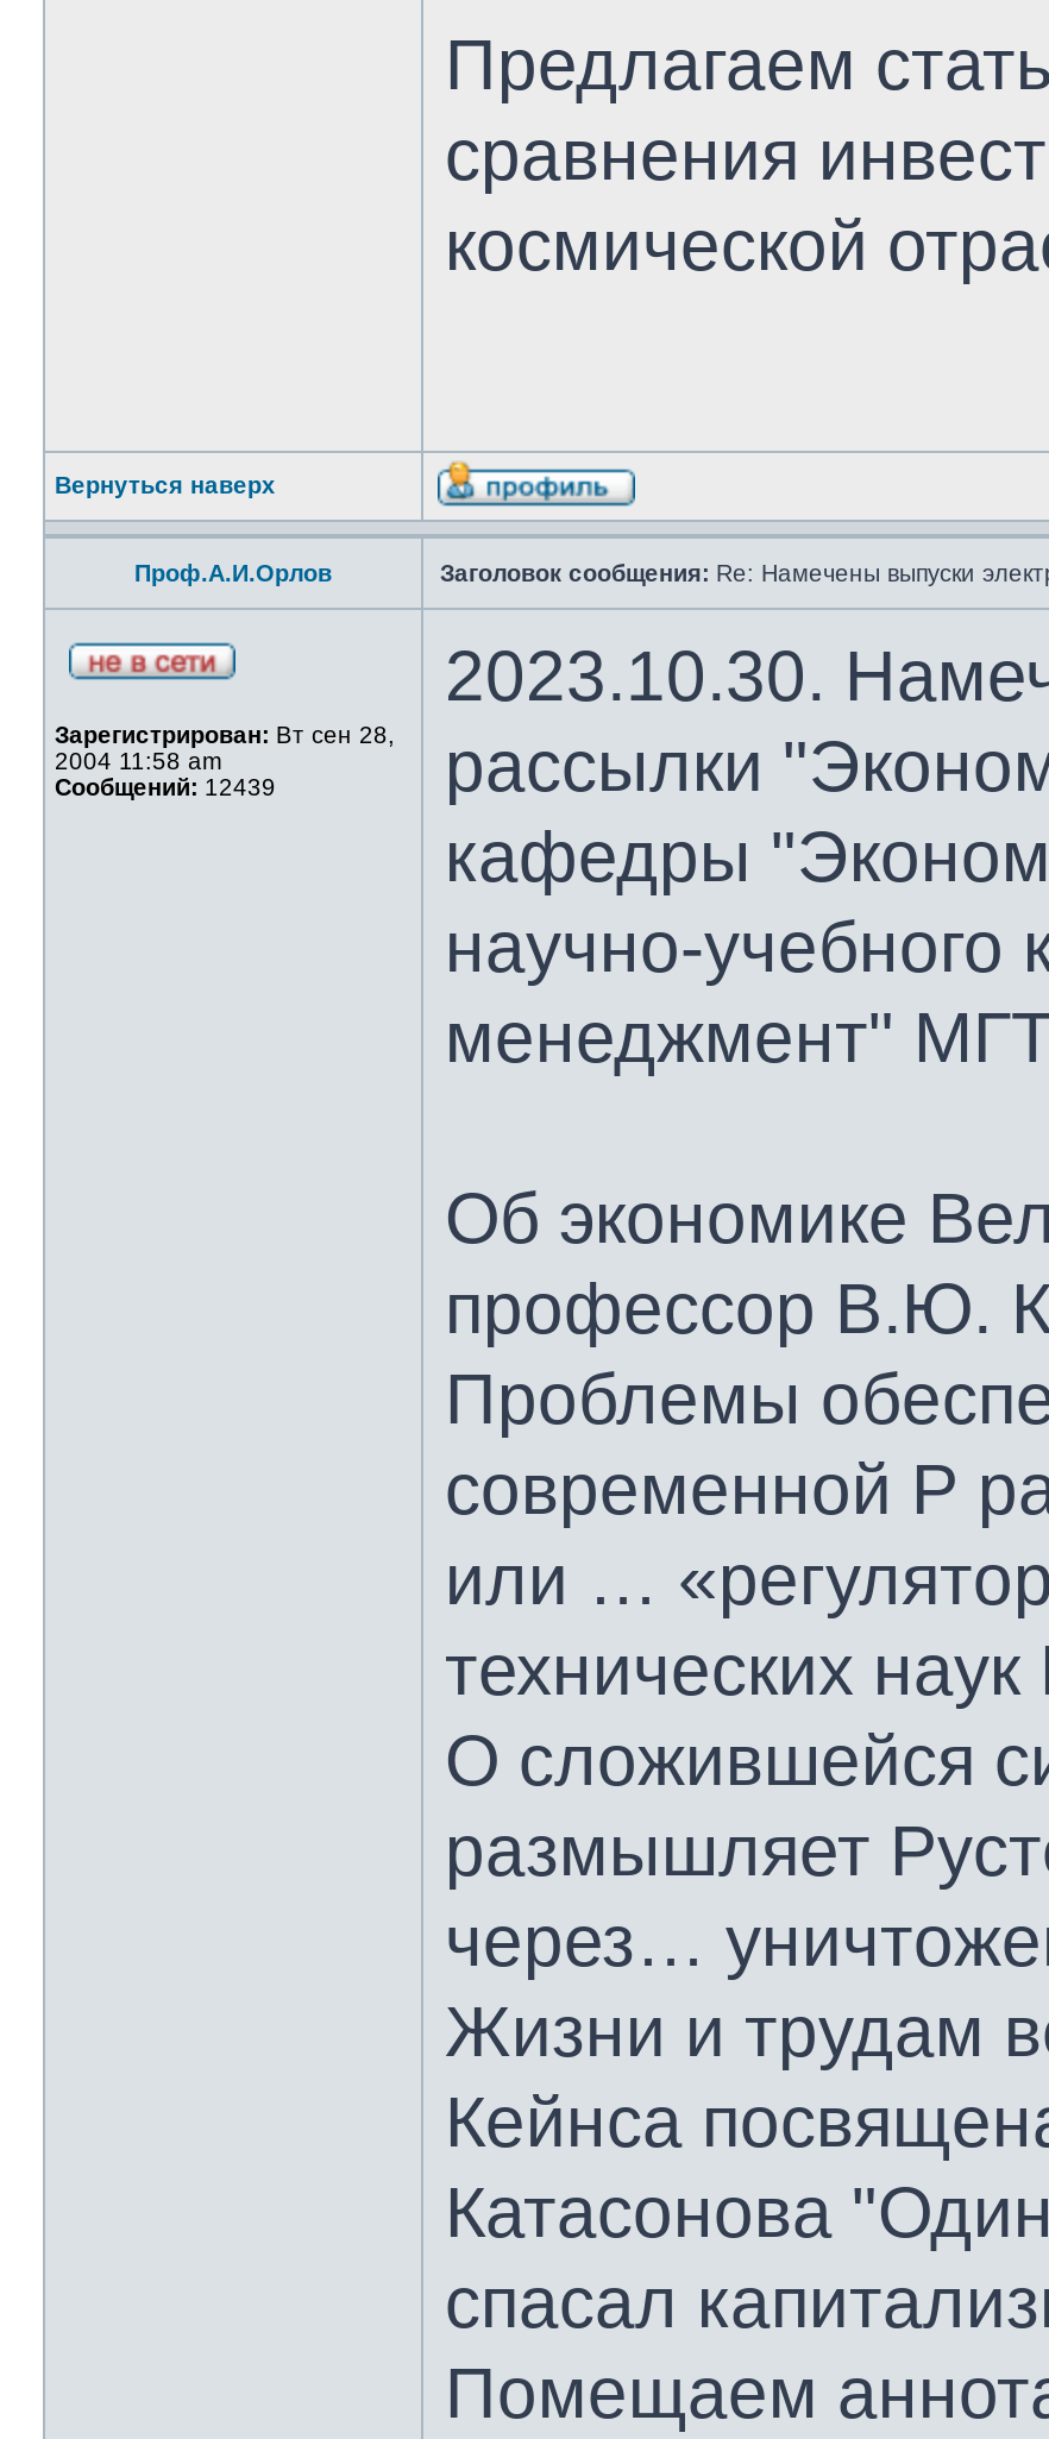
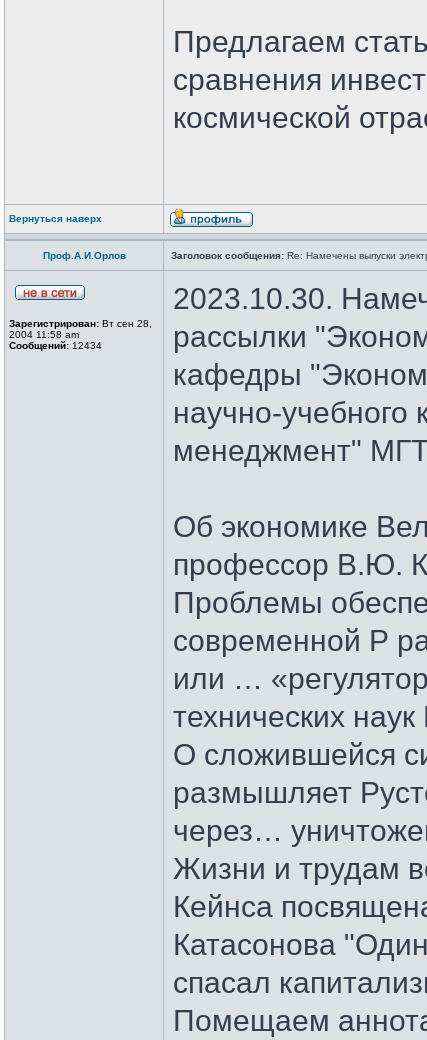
[55,774,276,800] Сообщений: 12439 -> [9,340,102,351] Сообщений: 12434

